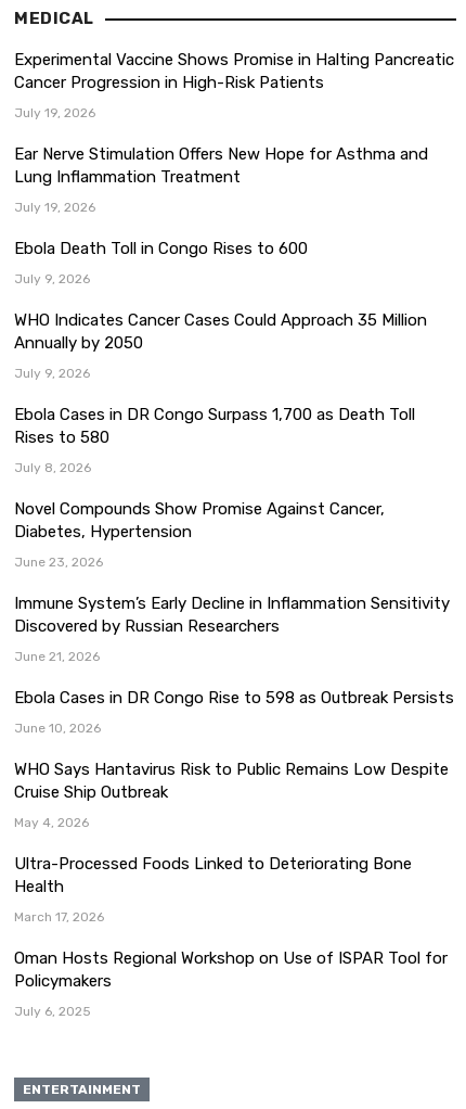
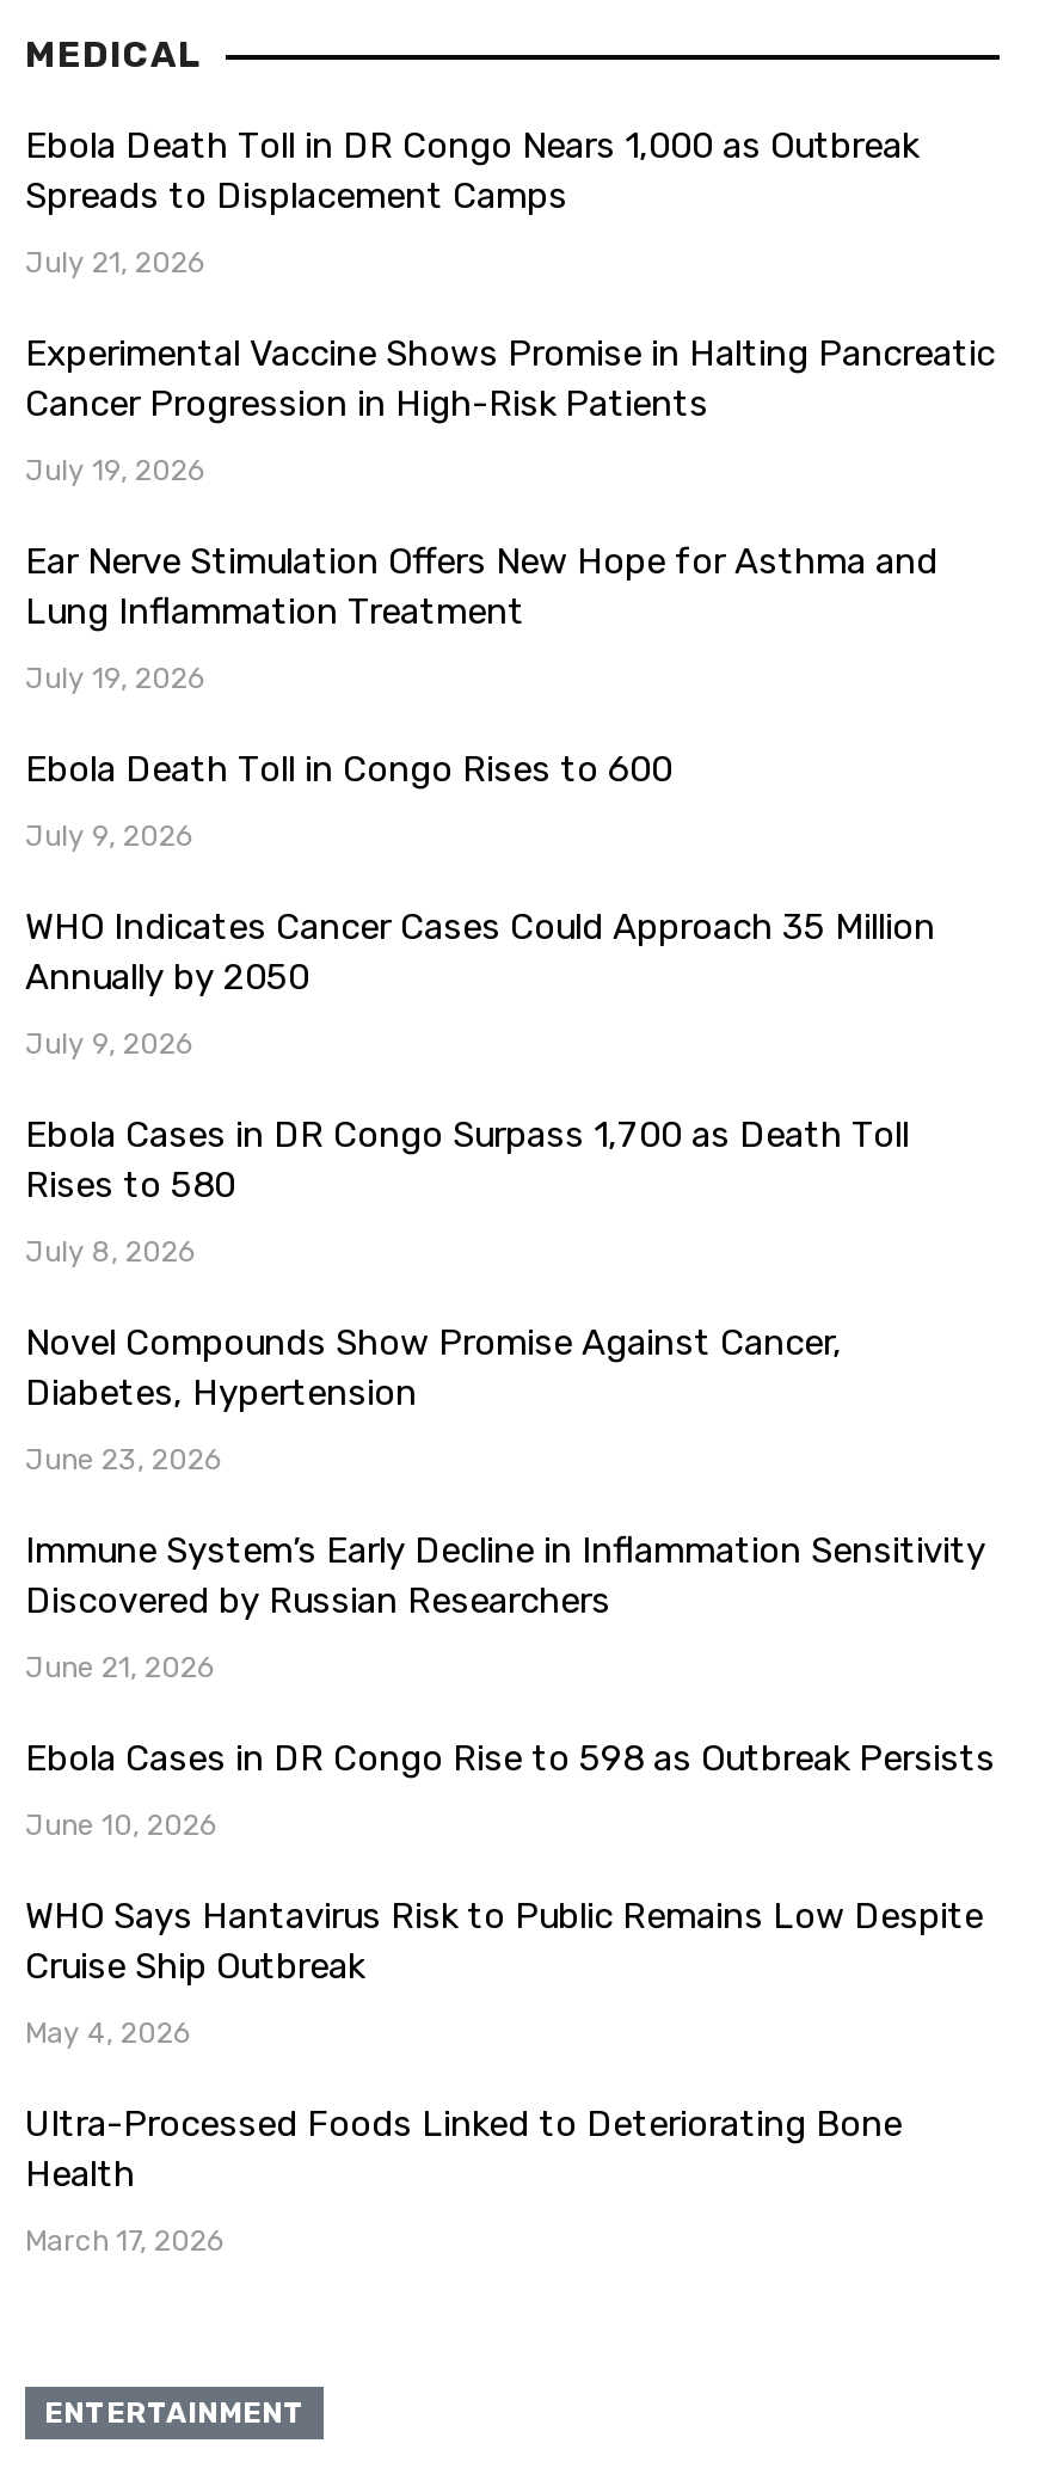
none -> [25,124,918,280] Ebola Death Toll in DR Congo Nears 1,000 as Outbreak | Spreads to Displacement Camps | July 21, 2026
moved [14,50,454,925] -> [25,332,995,2258]: Experimental Vaccine Shows Promise in Halting Pancreatic | Cancer Progression in High-Risk Patients | July 19, 2026 | ... | Health | March 17, 2026
[14,948,448,1019] Oman Hosts Regional Workshop on Use of ISPAR Tool for | Policymakers | July 6, 2025 -> none

